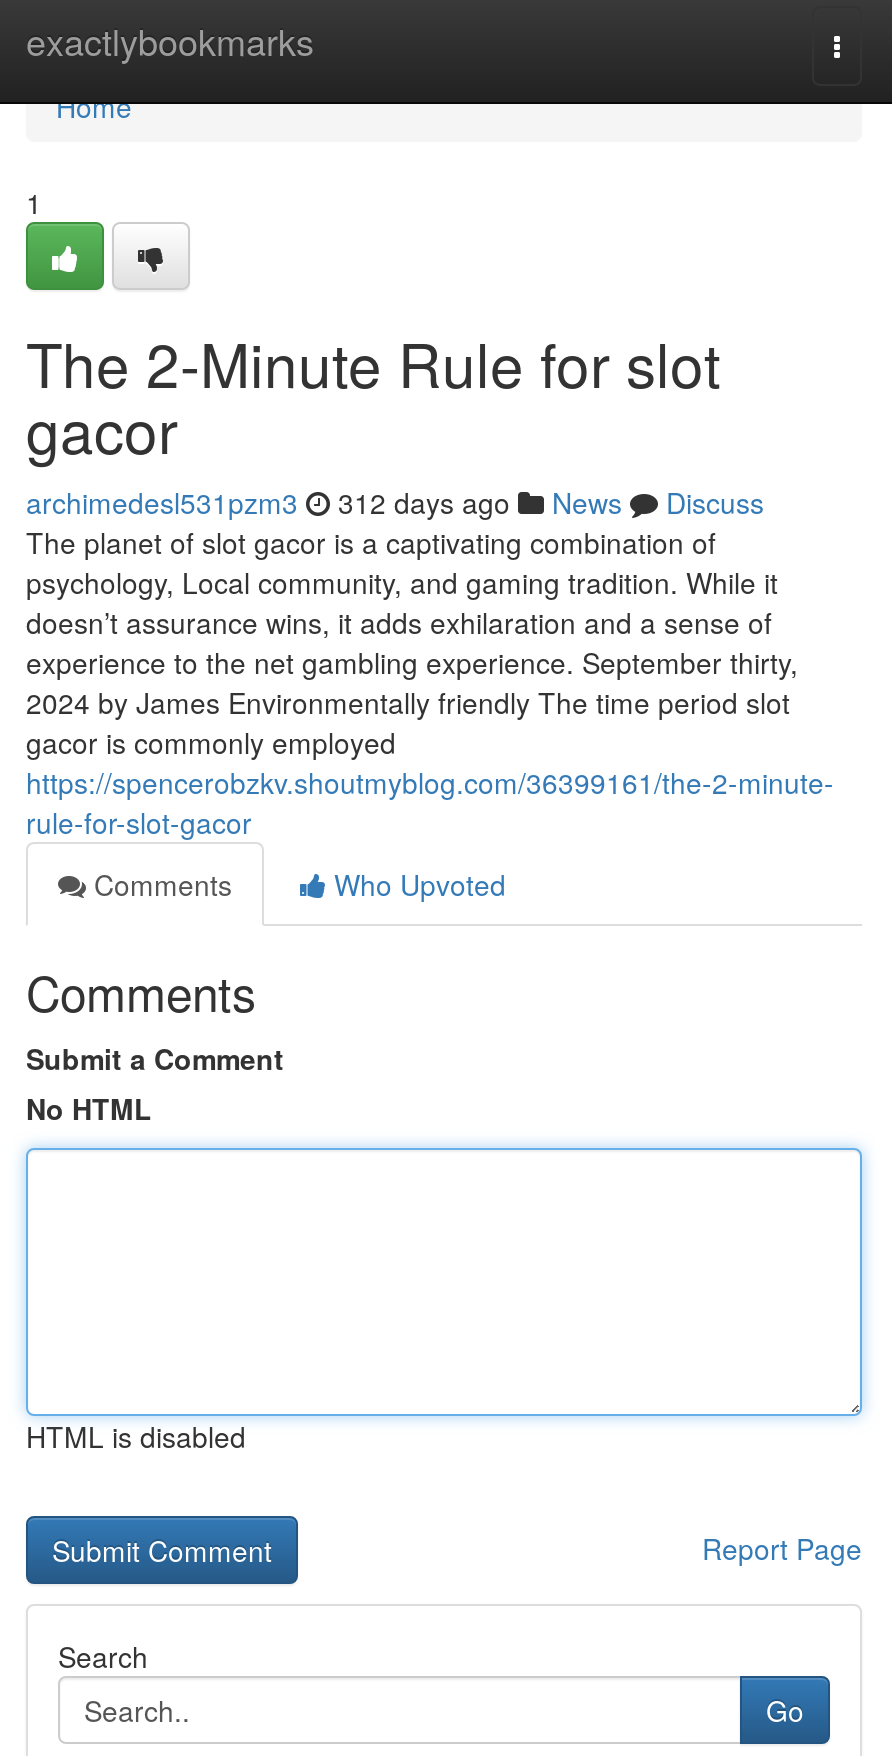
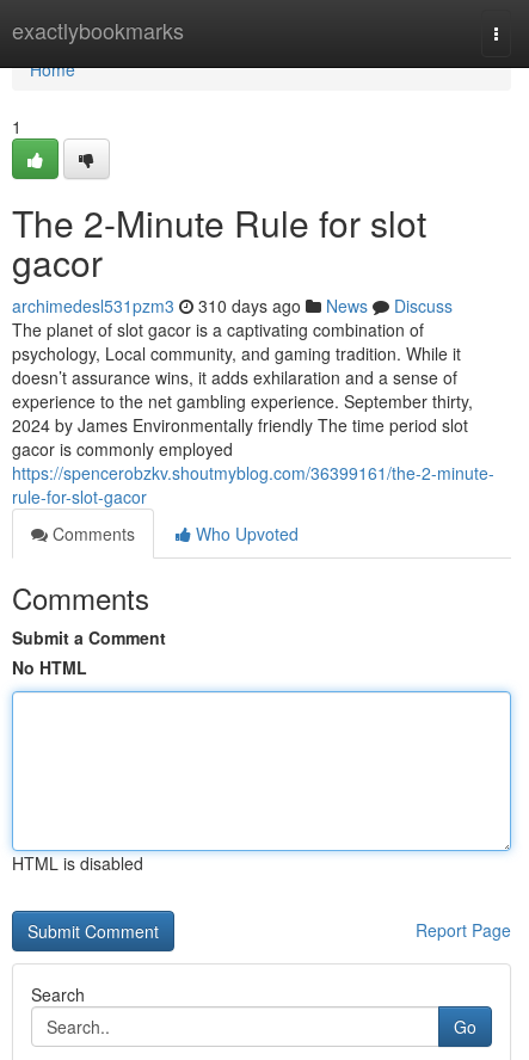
[26,482,764,522] archimedesl531pzm3 312 days ago News Discuss -> [12,294,453,318] archimedesl531pzm3 310 days ago News Discuss

